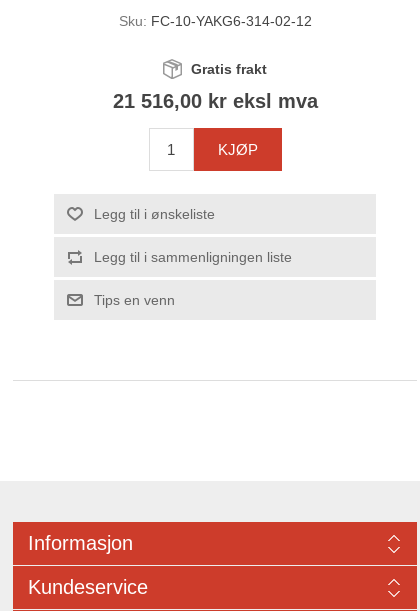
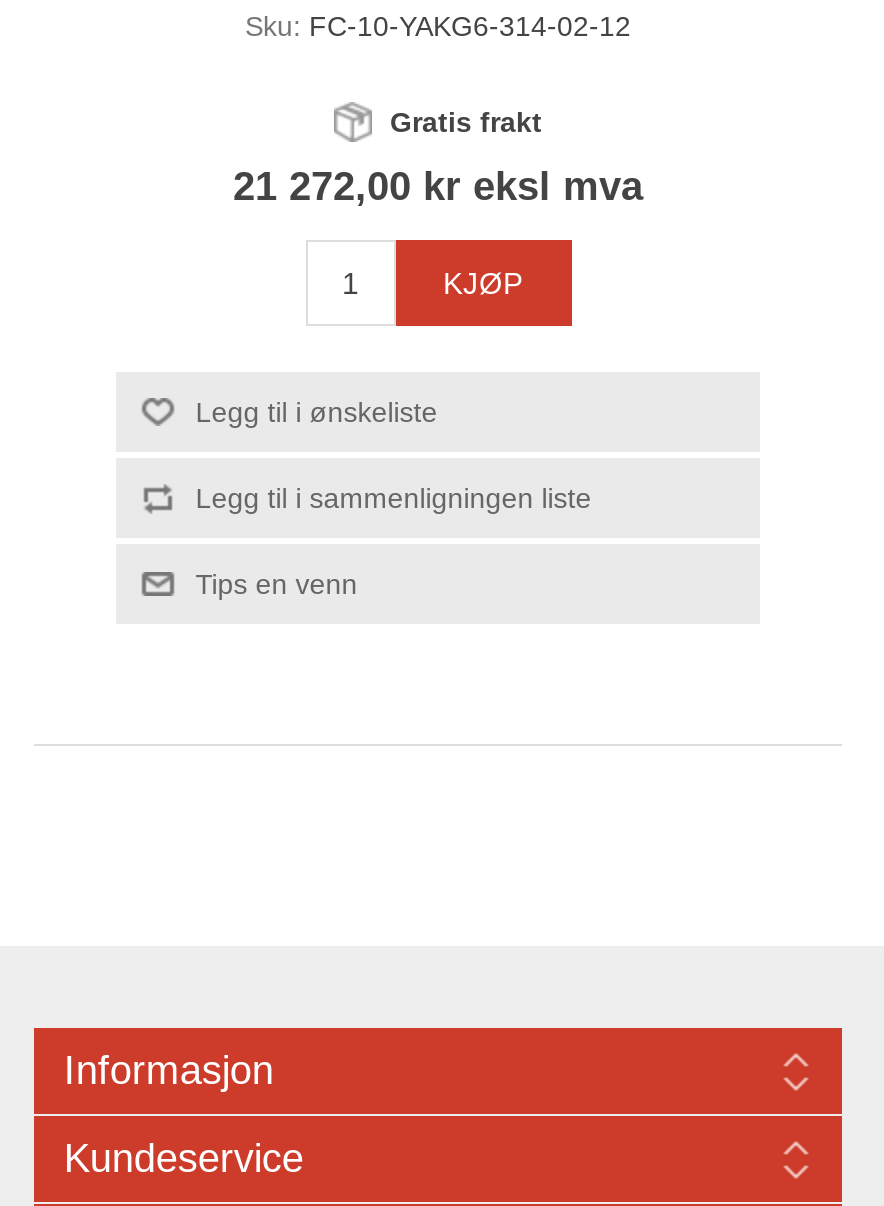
[112,90,317,112] 21 516,00 kr eksl mva -> [233,164,643,208] 21 272,00 kr eksl mva

